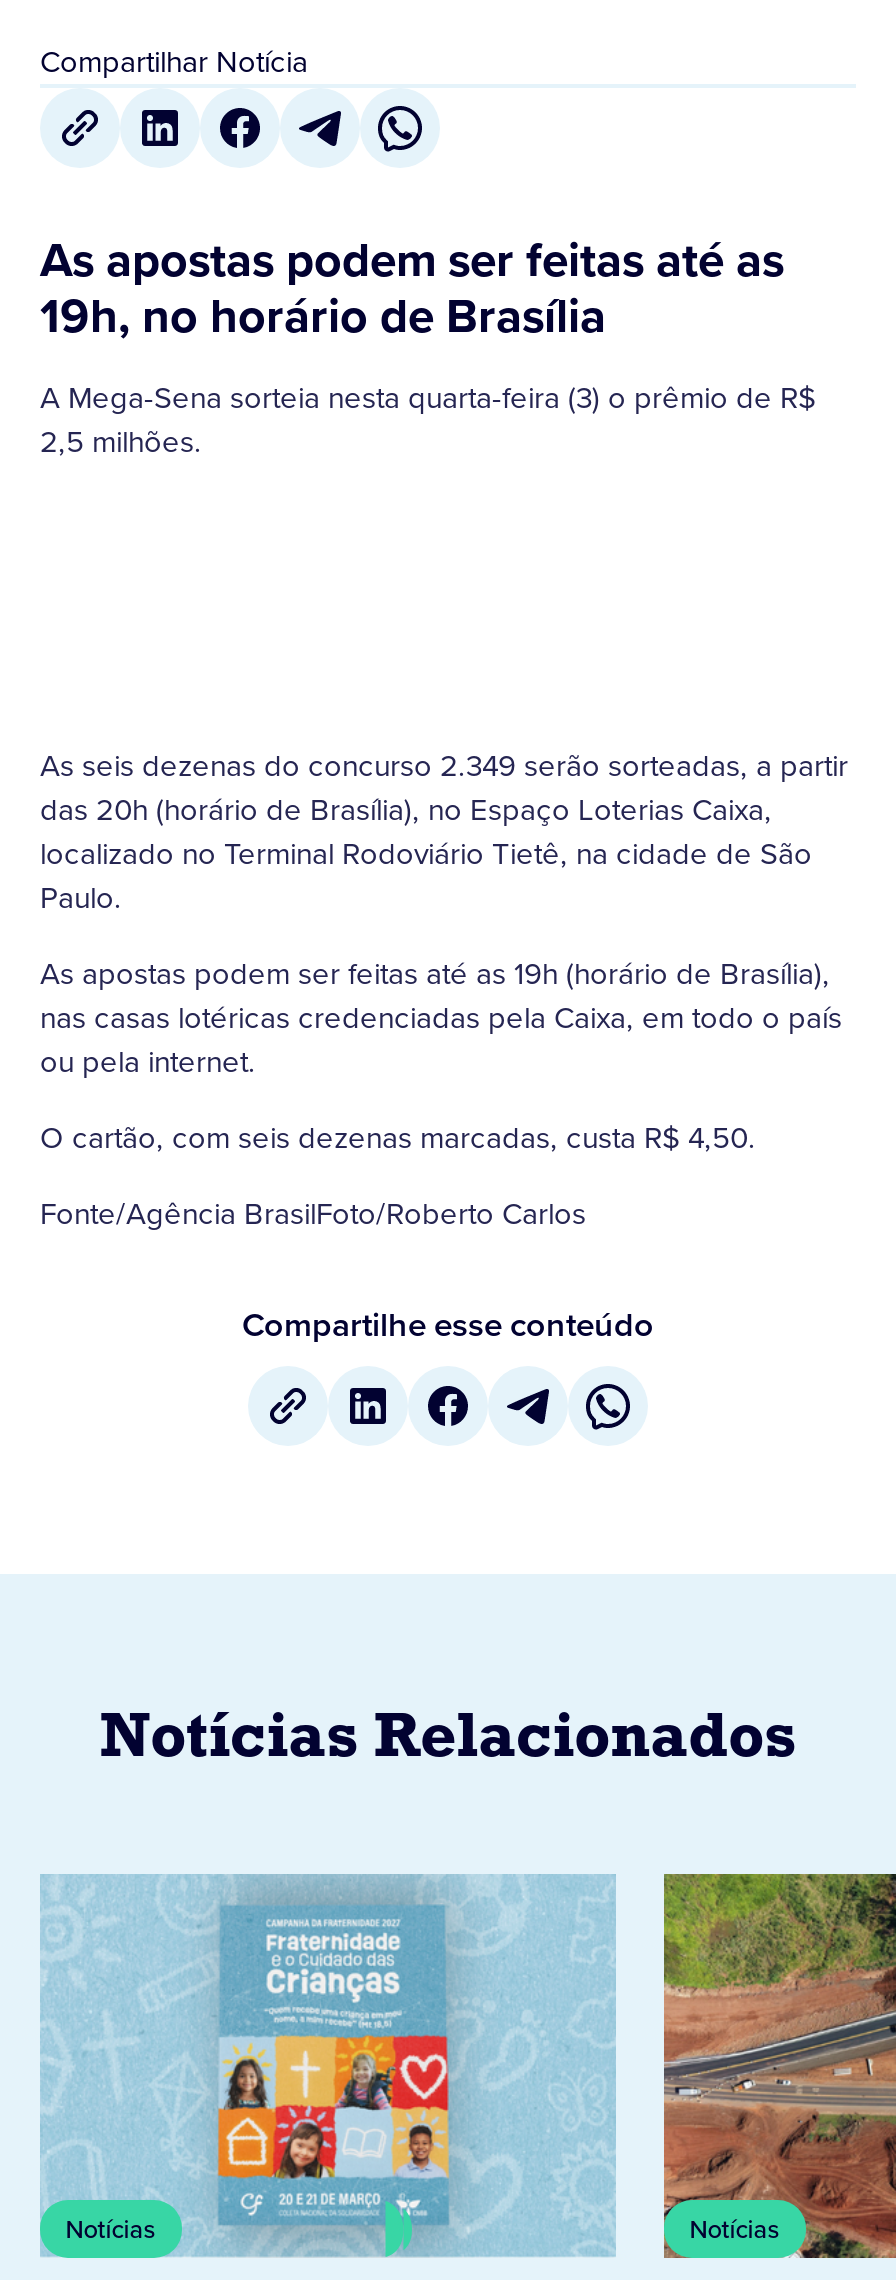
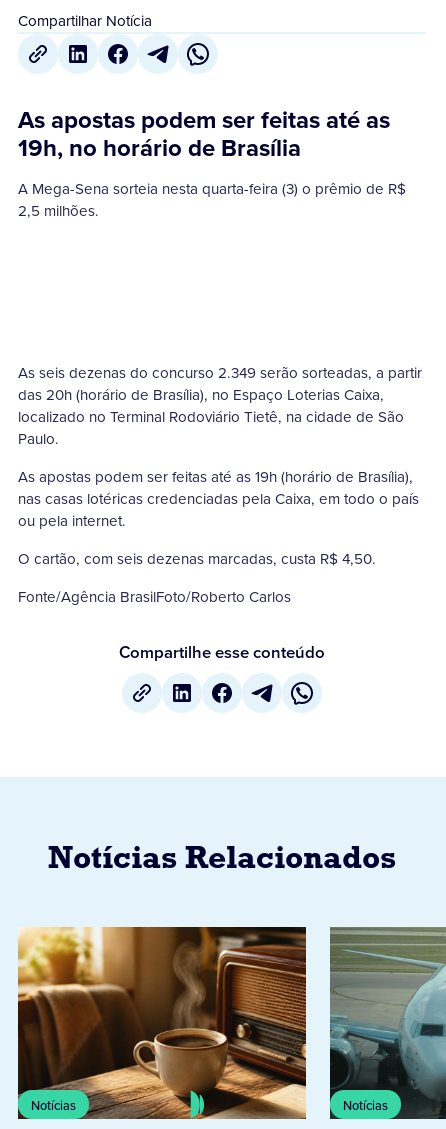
[40,1874,616,2258] [image] -> [17,926,307,1120] [image]
[662,1872,890,2260] [image] -> [329,927,443,1120] [image]

